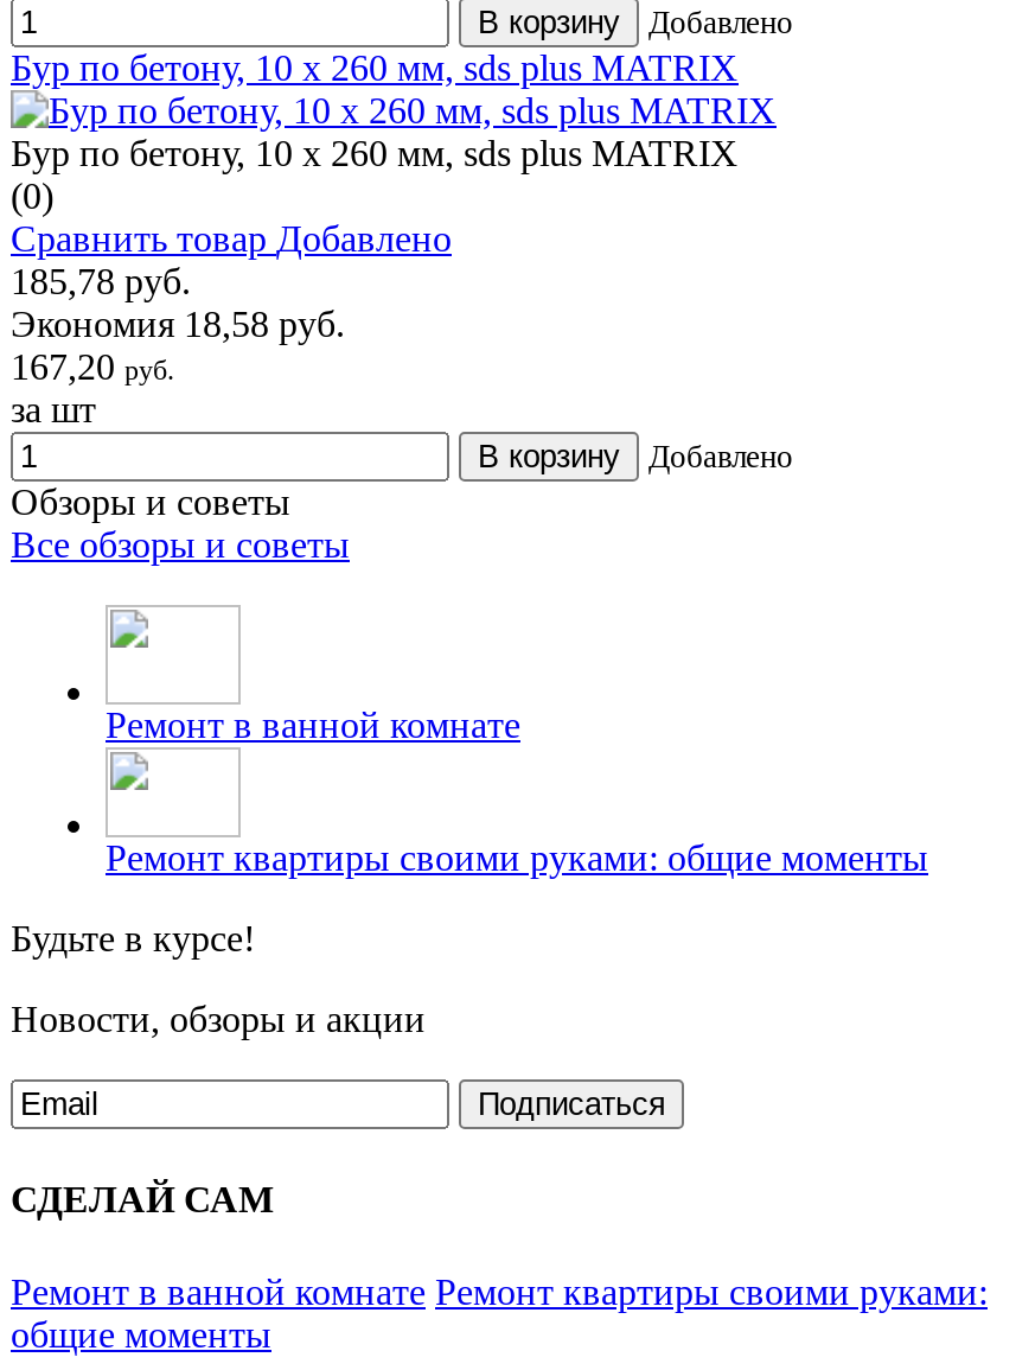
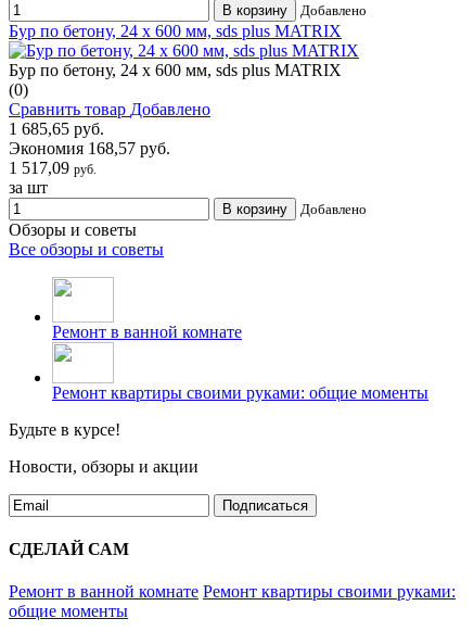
[11,47,739,88] Бур по бетону, 10 x 260 мм, sds plus MATRIX -> [9,22,342,40] Бур по бетону, 24 x 600 мм, sds plus MATRIX
[11,133,739,173] Бур по бетону, 10 x 260 мм, sds plus MATRIX -> [9,61,342,79] Бур по бетону, 24 x 600 мм, sds plus MATRIX
[11,261,191,301] 185,78 руб. -> [9,119,104,138] 1 685,65 руб.
[11,303,345,344] Экономия 18,58 руб. -> [9,139,170,157] Экономия 168,57 руб.
[11,346,174,386] 167,20 руб. -> [9,158,97,177] 1 517,09 руб.

